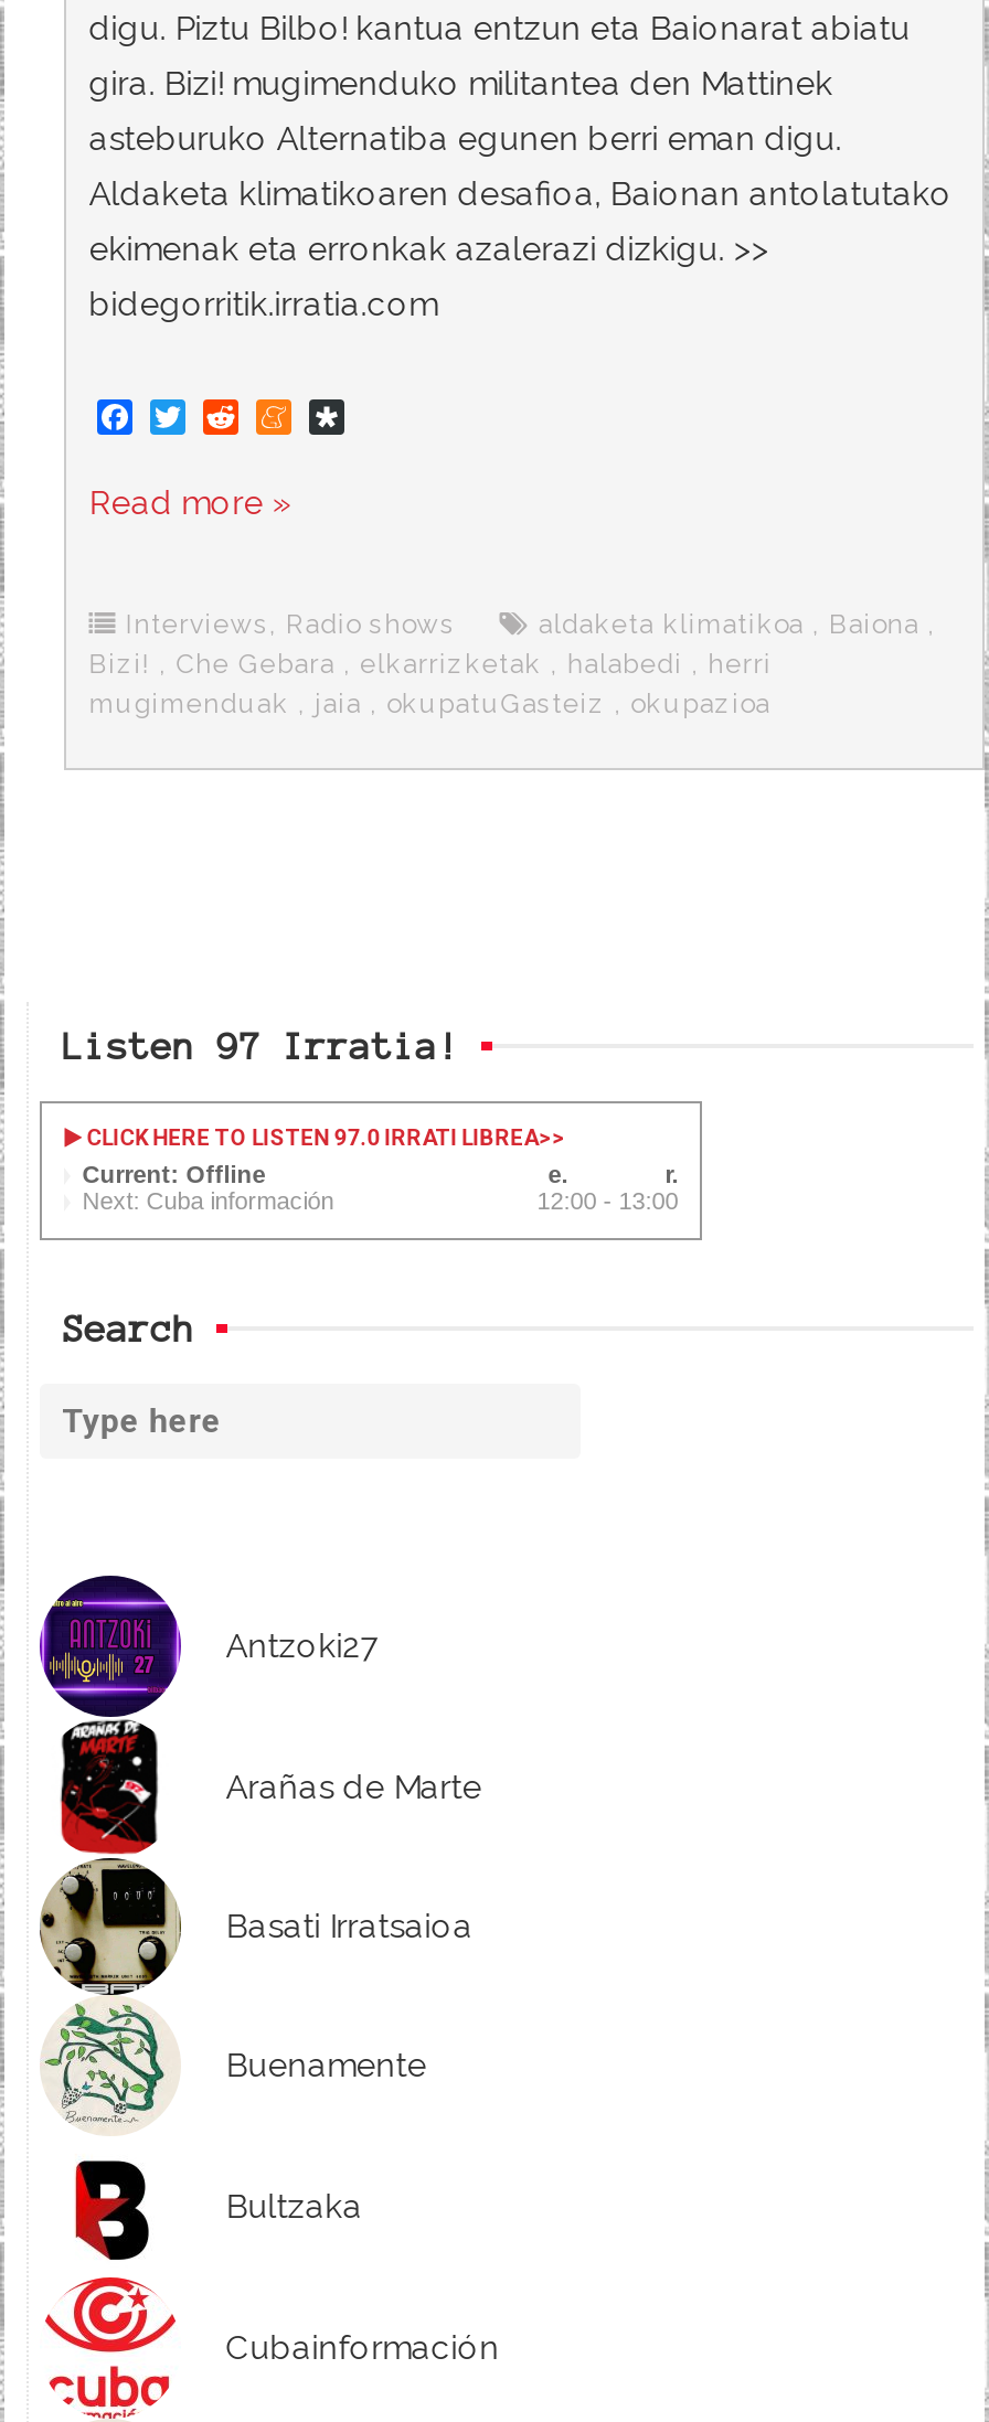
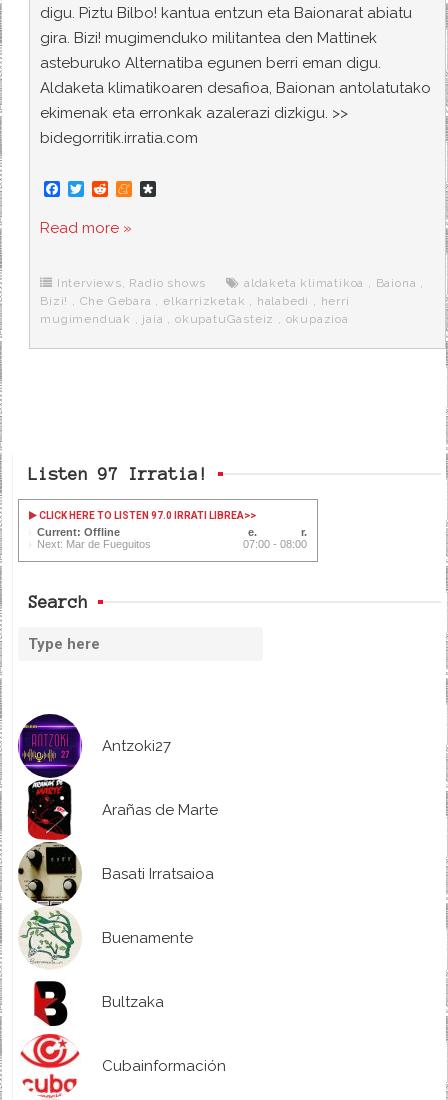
[82,1187,678,1213] Next: Cuba información | 12:00 - 13:00 -> [37,538,307,550] Next: Mar de Fueguitos | 07:00 - 08:00

